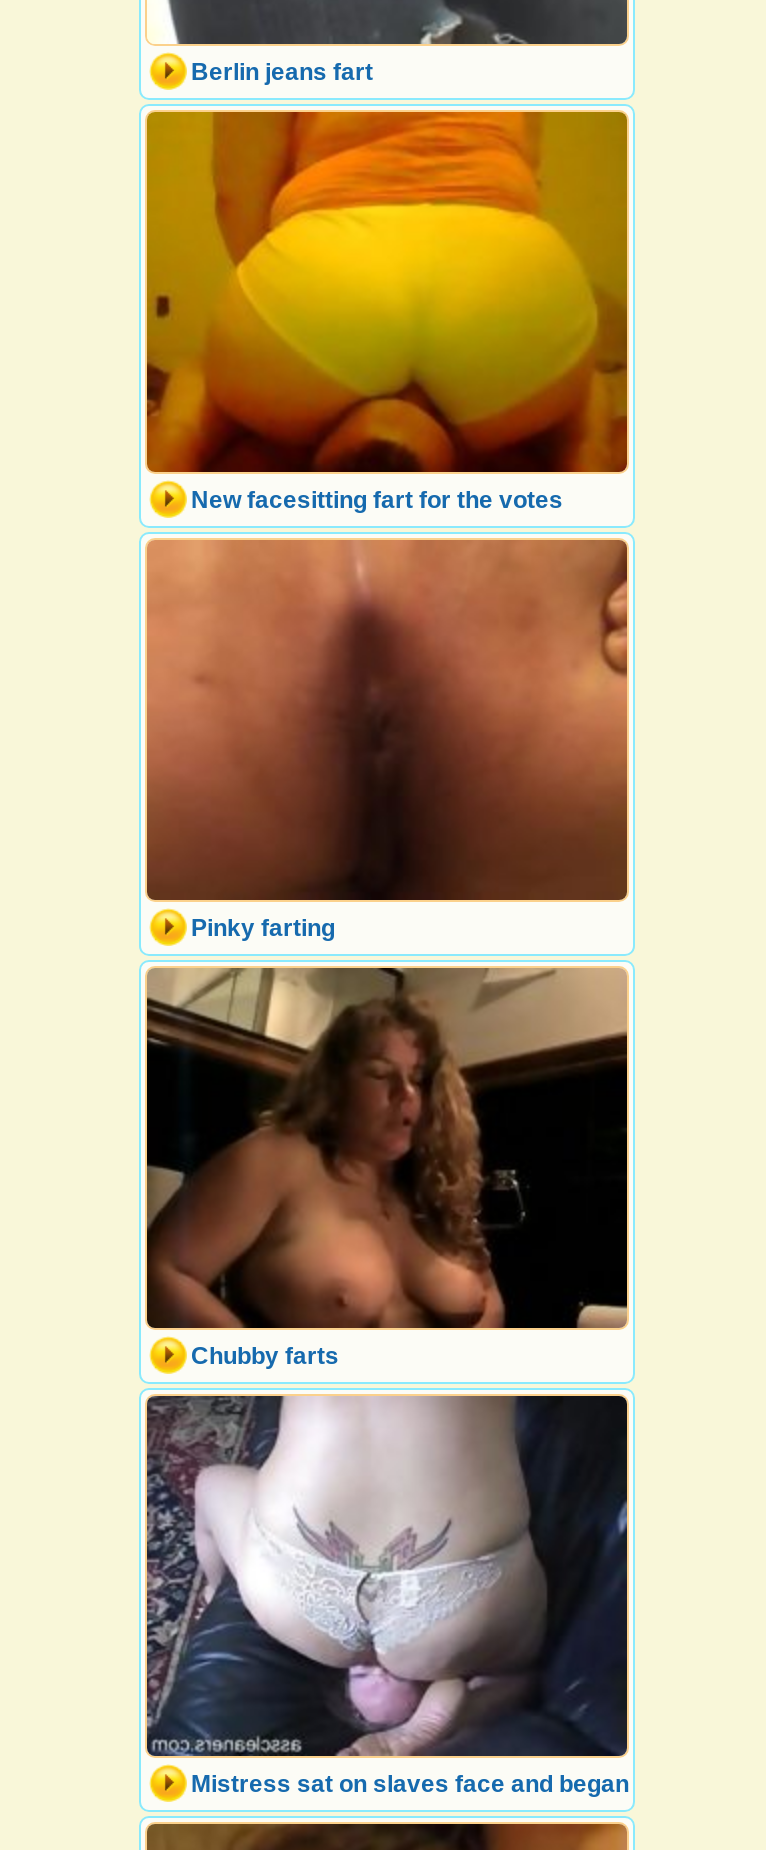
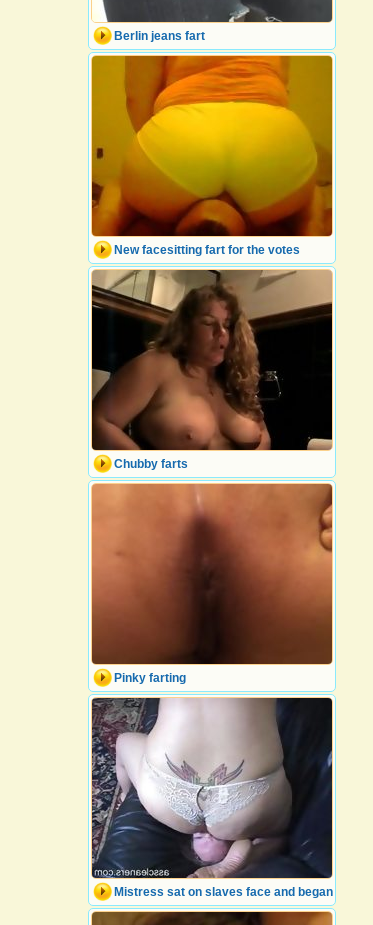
moved [147,540,627,942] -> [91,483,333,685]: [image] | Pinky farting
moved [143,964,629,1376] -> [90,268,333,474]: [image] | Chubby farts

